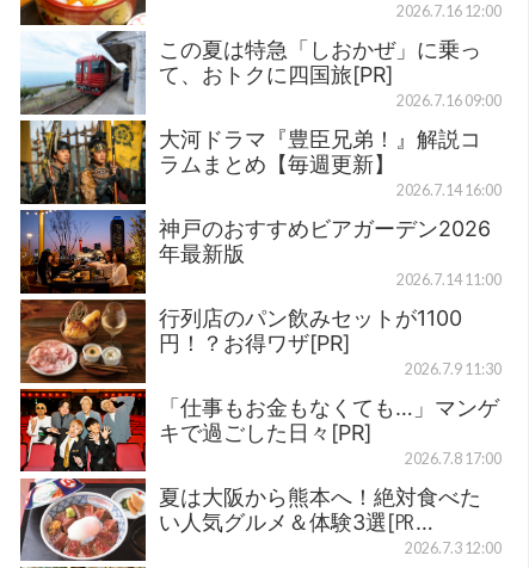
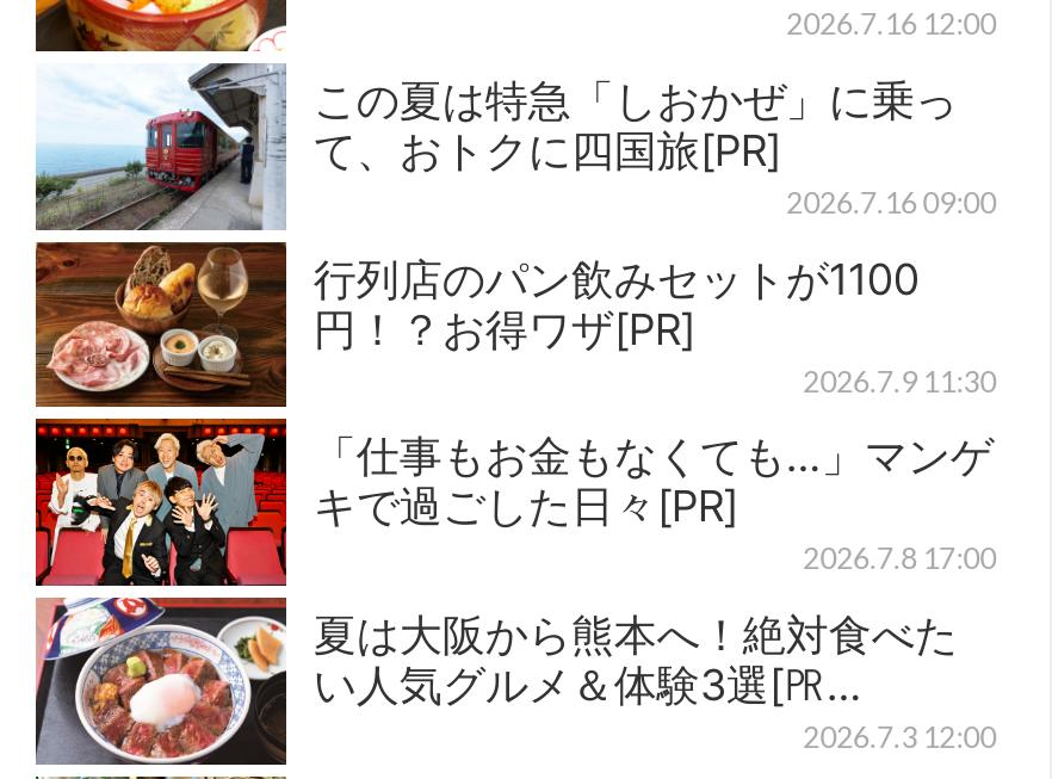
[19,119,501,301] [image] | 大河ドラマ『豊臣兄弟！』解説コ | ラムまとめ【毎週更新】 | 2026.7.14 16:00 | 神戸のおすすめビアガーデン2026 | 年最新版 | 2026.7.14 11:00 -> none

